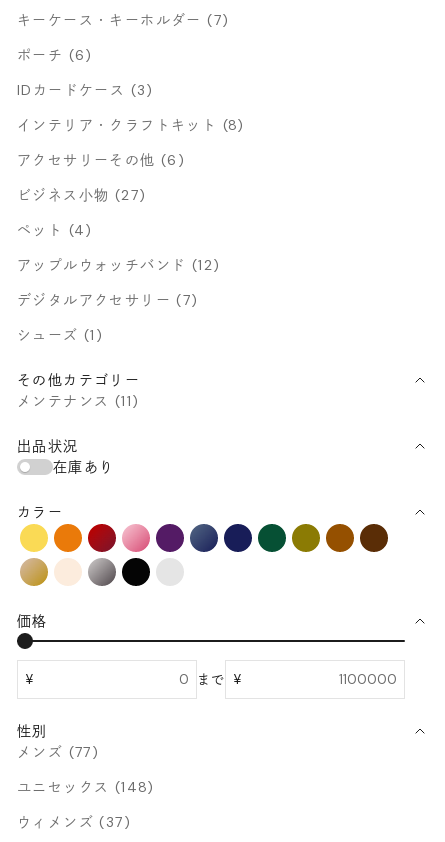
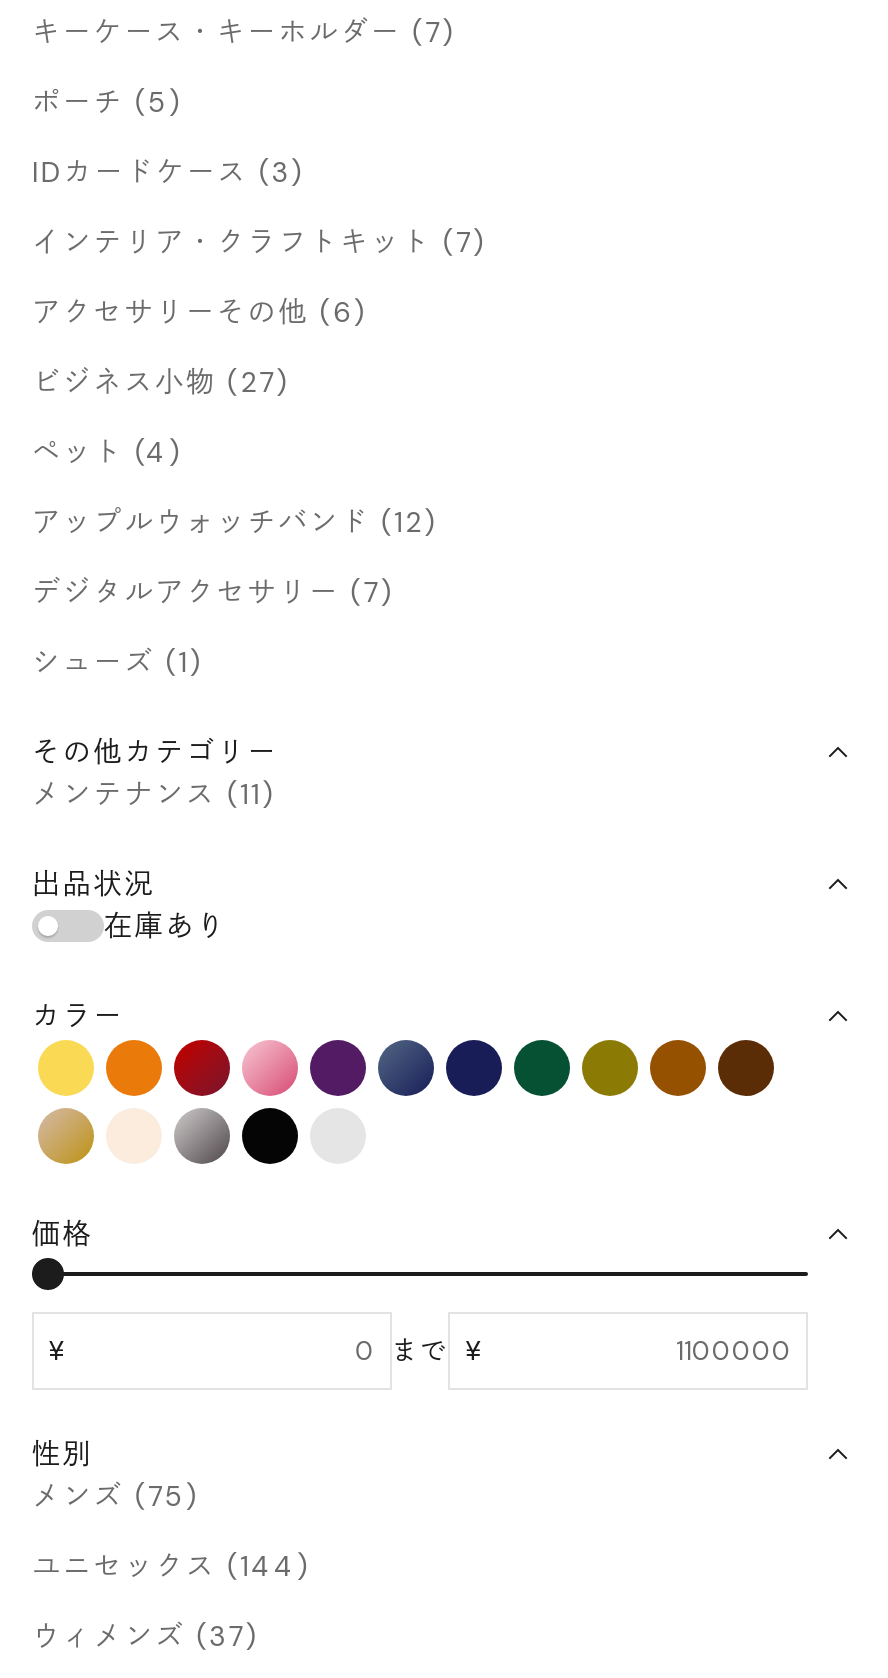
[17,46,93,64] ポーチ (6) -> [32,83,184,119] ポーチ (5)
[17,116,245,134] インテリア・クラフトキット (8) -> [32,223,488,259] インテリア・クラフトキット (7)
[17,743,99,761] メンズ (77) -> [32,1477,200,1513] メンズ (75)
[17,778,155,796] ユニセックス (148) -> [32,1547,312,1583] ユニセックス (144)

